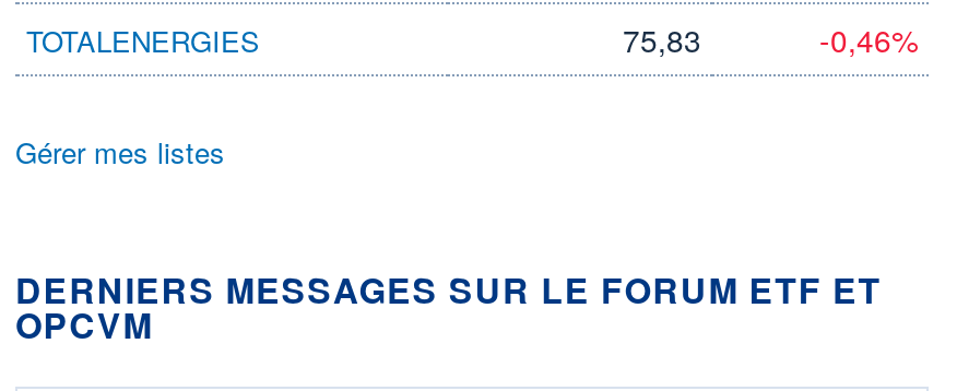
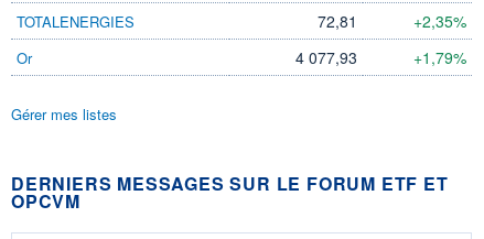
[623,18,918,62] 75,83 | -0,46% -> [17,10,466,69] 72,81 | +2,35% | Or | 4 077,93 | +1,79%

